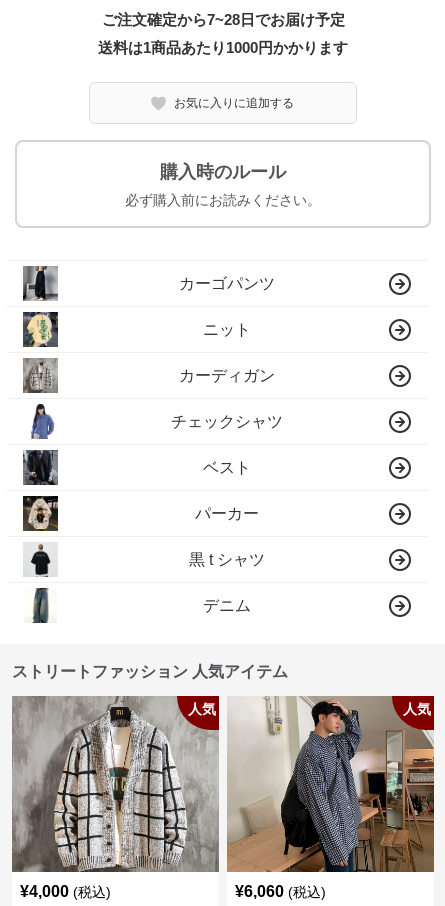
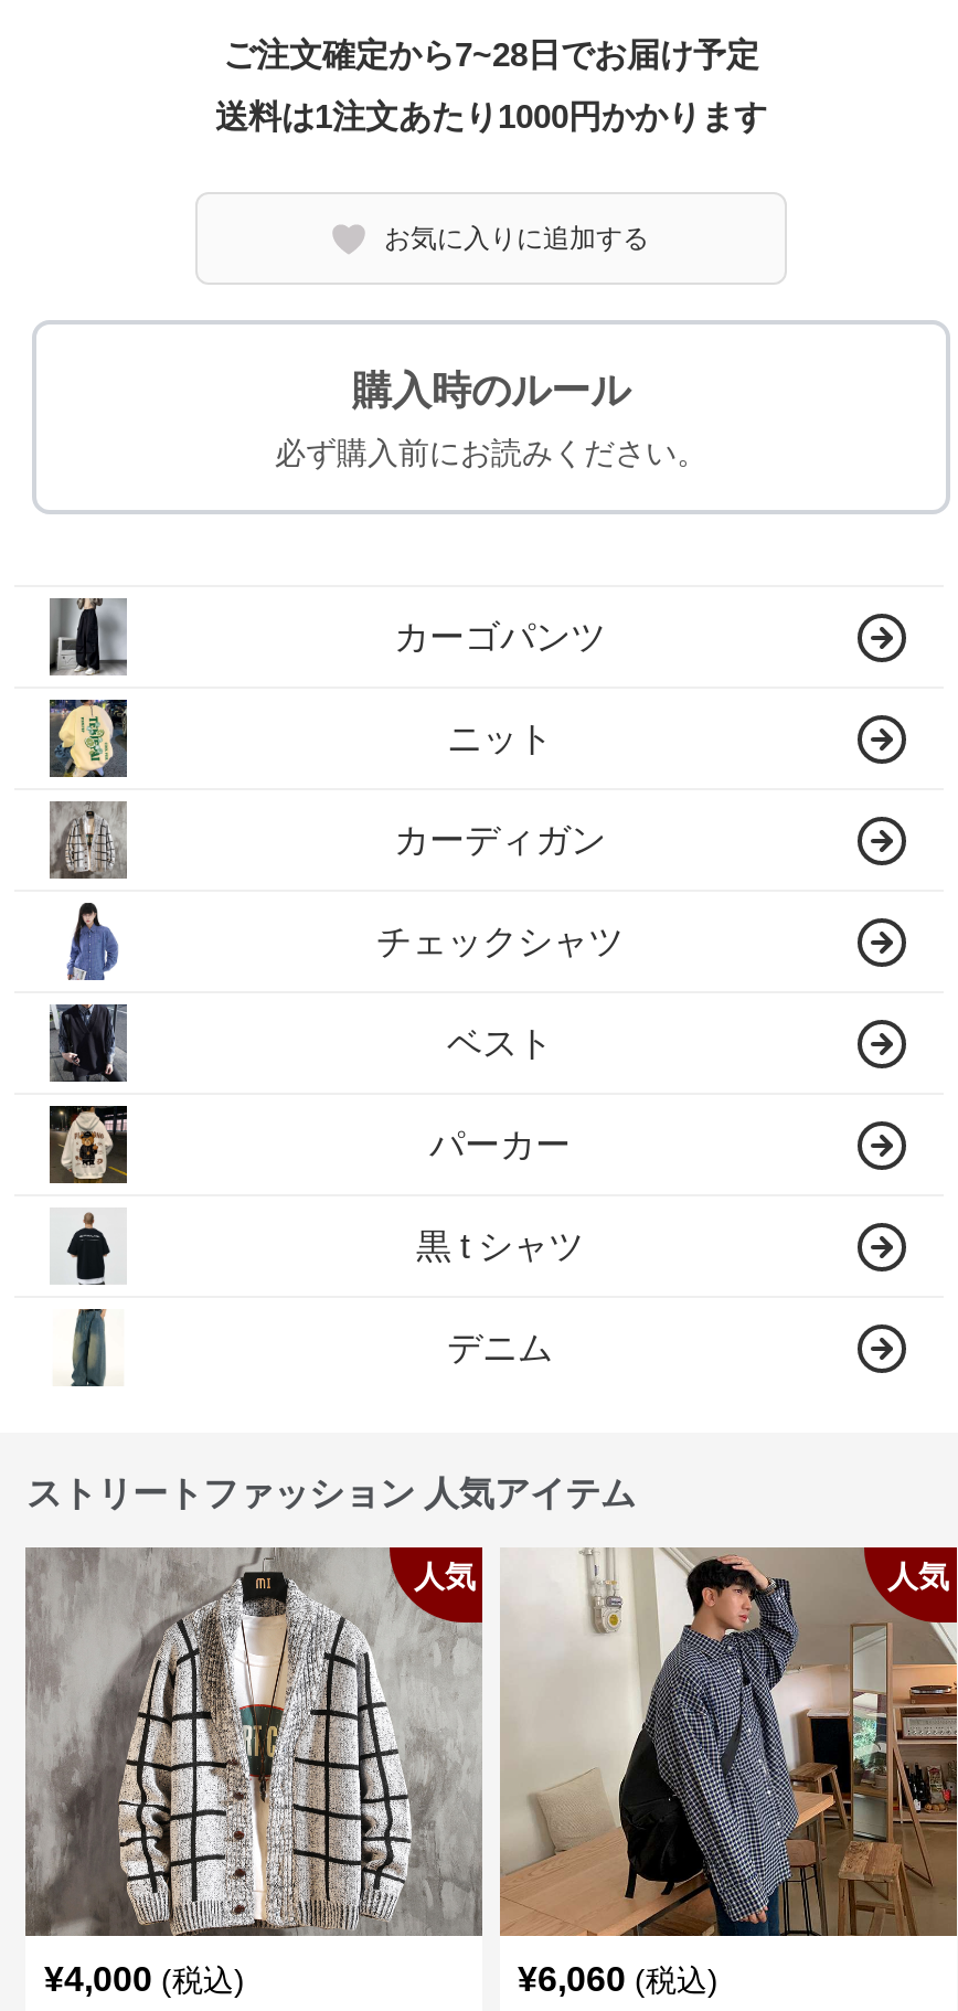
[98,39,348,56] 送料は1商品あたり1000円かかります -> [215,97,767,135] 送料は1注文あたり1000円かかります

